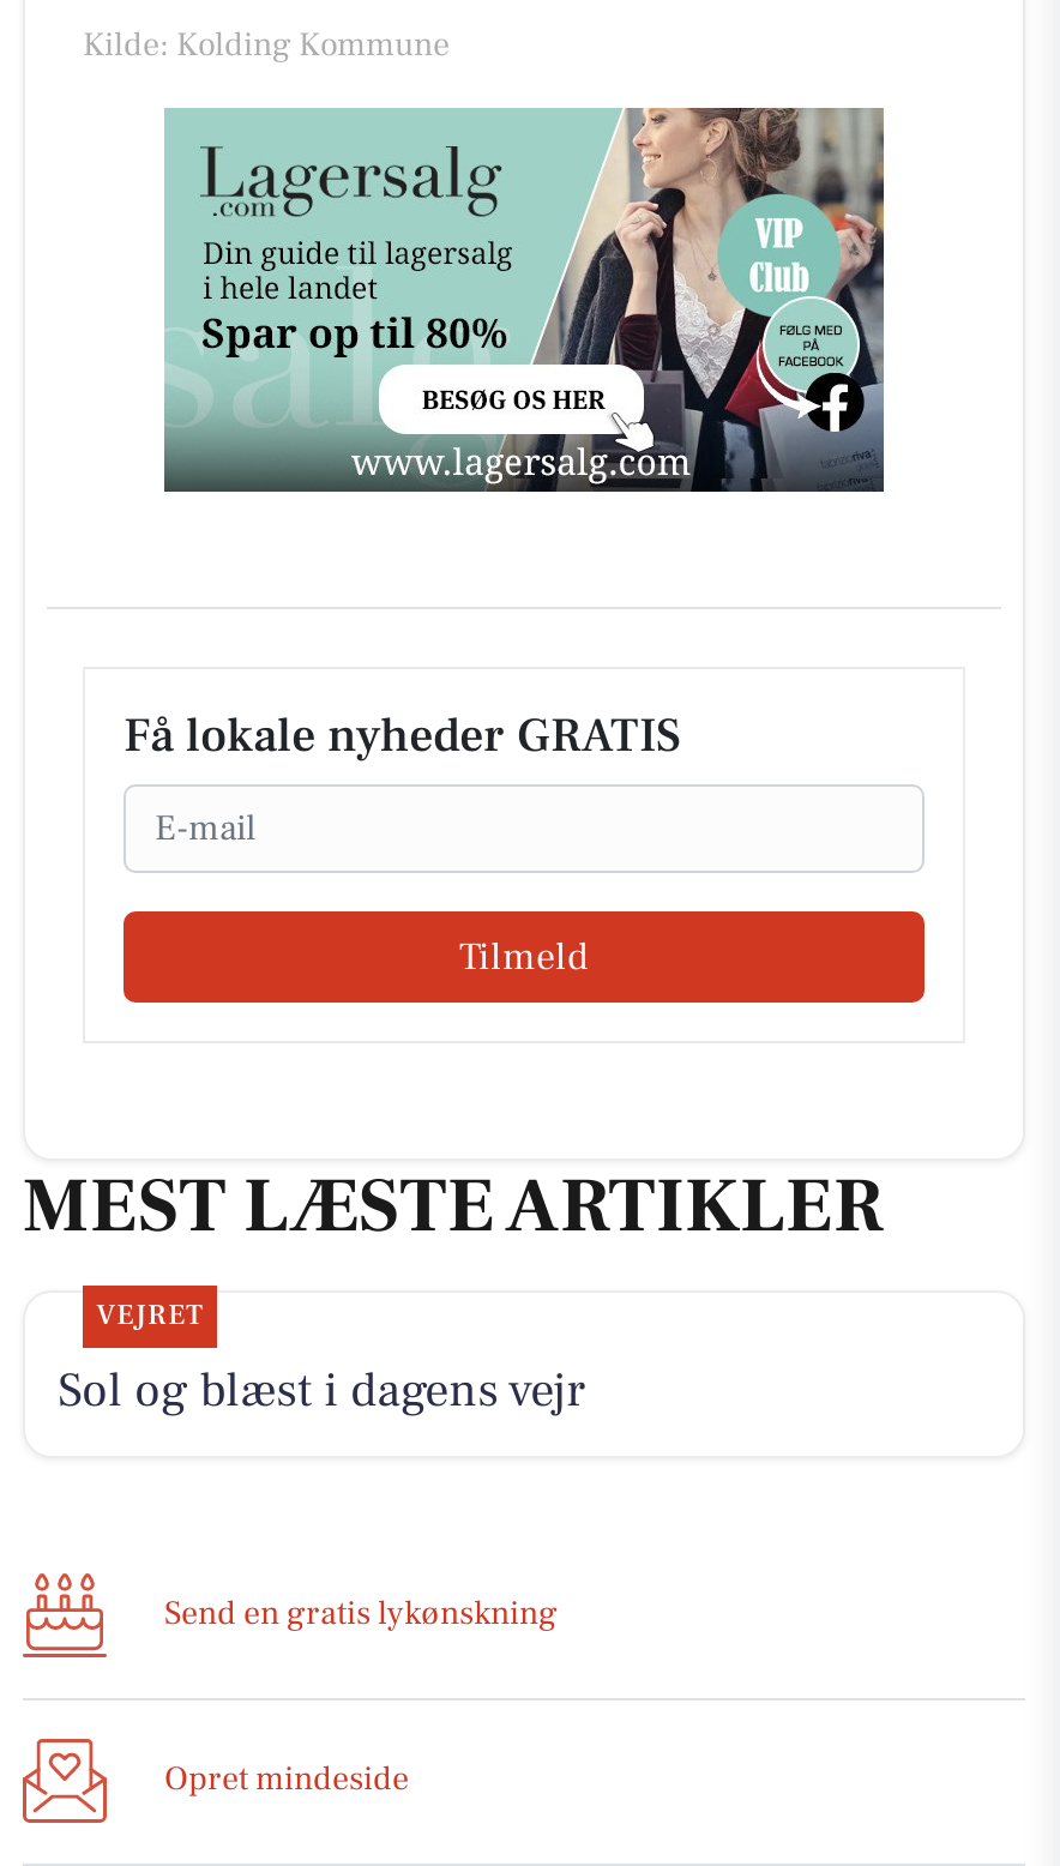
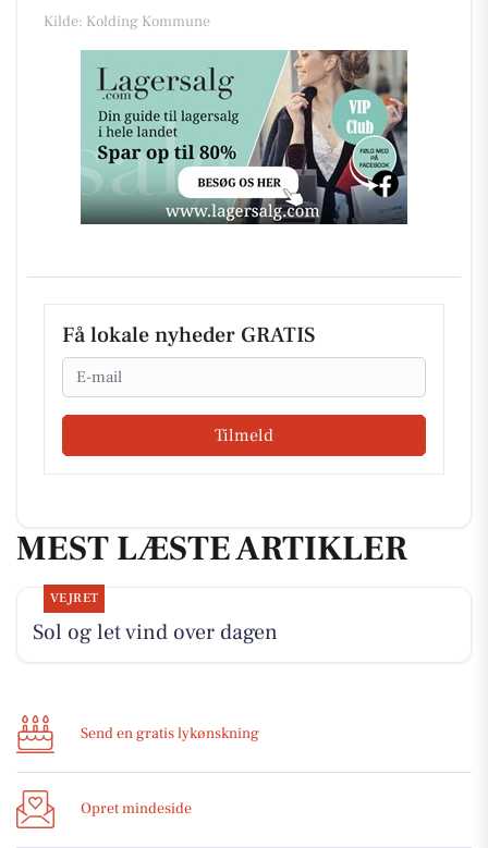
[58,1360,585,1423] Sol og blæst i dagens vejr -> [32,618,277,647] Sol og let vind over dagen

